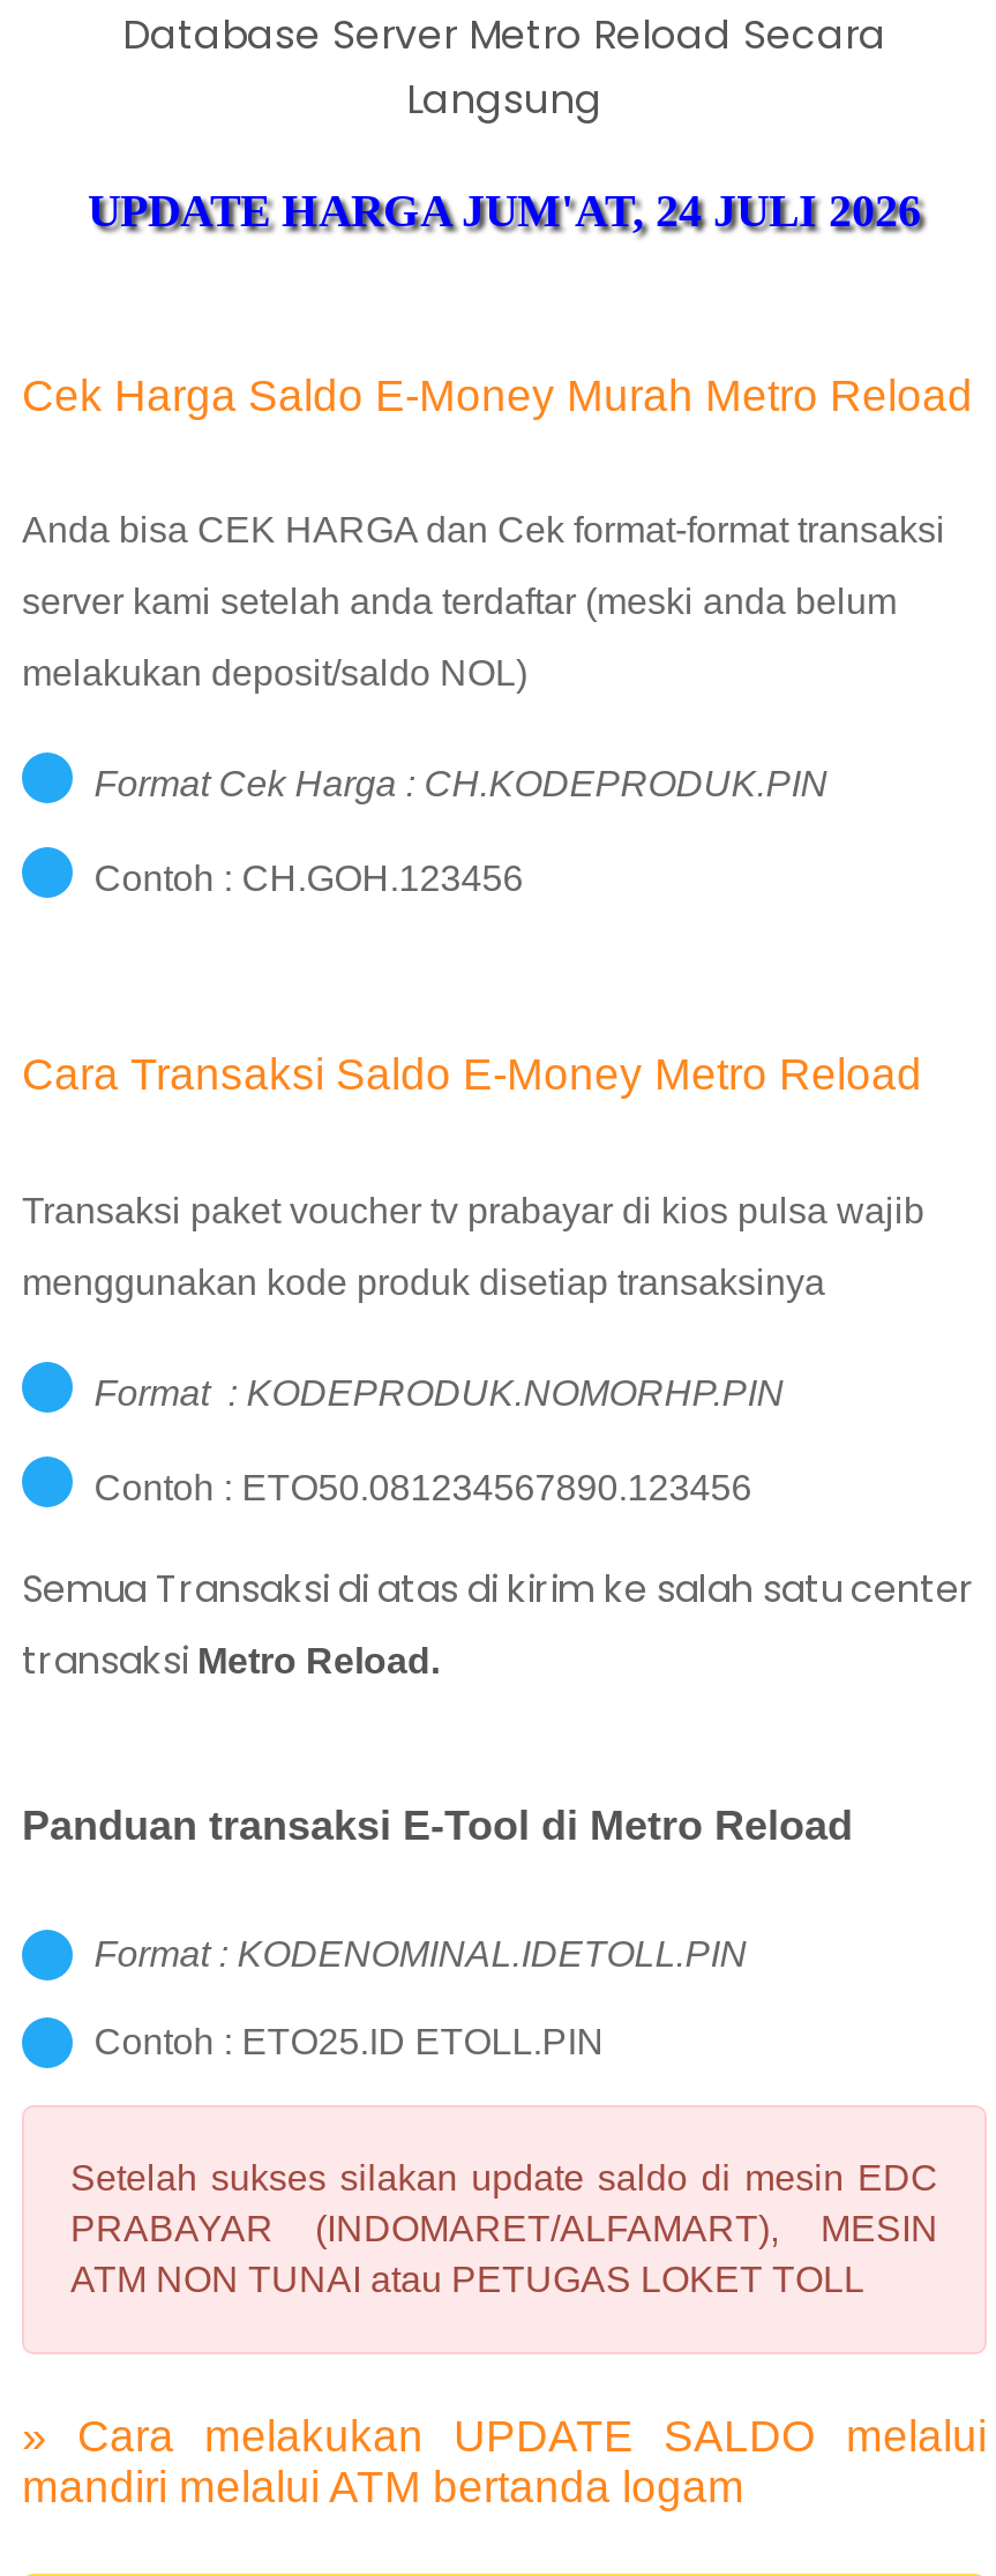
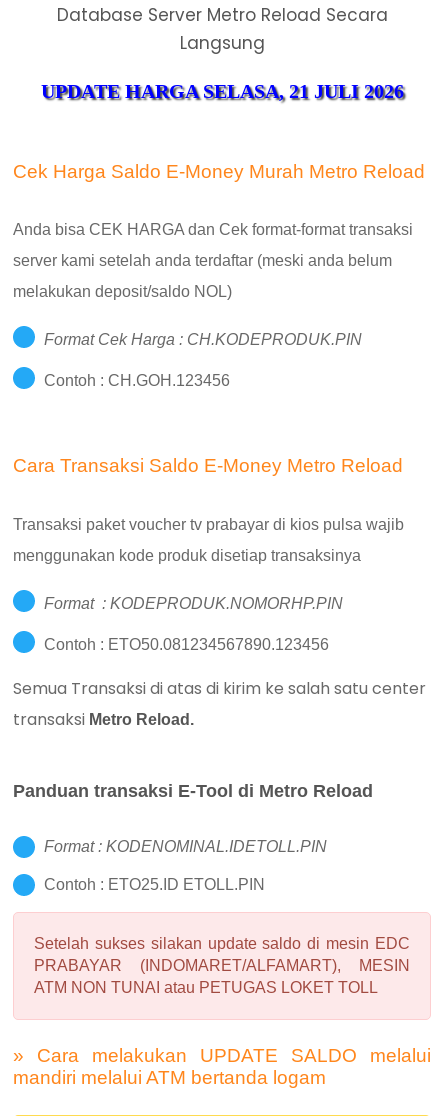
[88,184,921,234] UPDATE HARGA JUM'AT, 24 JULI 2026 -> [40,79,403,101] UPDATE HARGA SELASA, 21 JULI 2026

